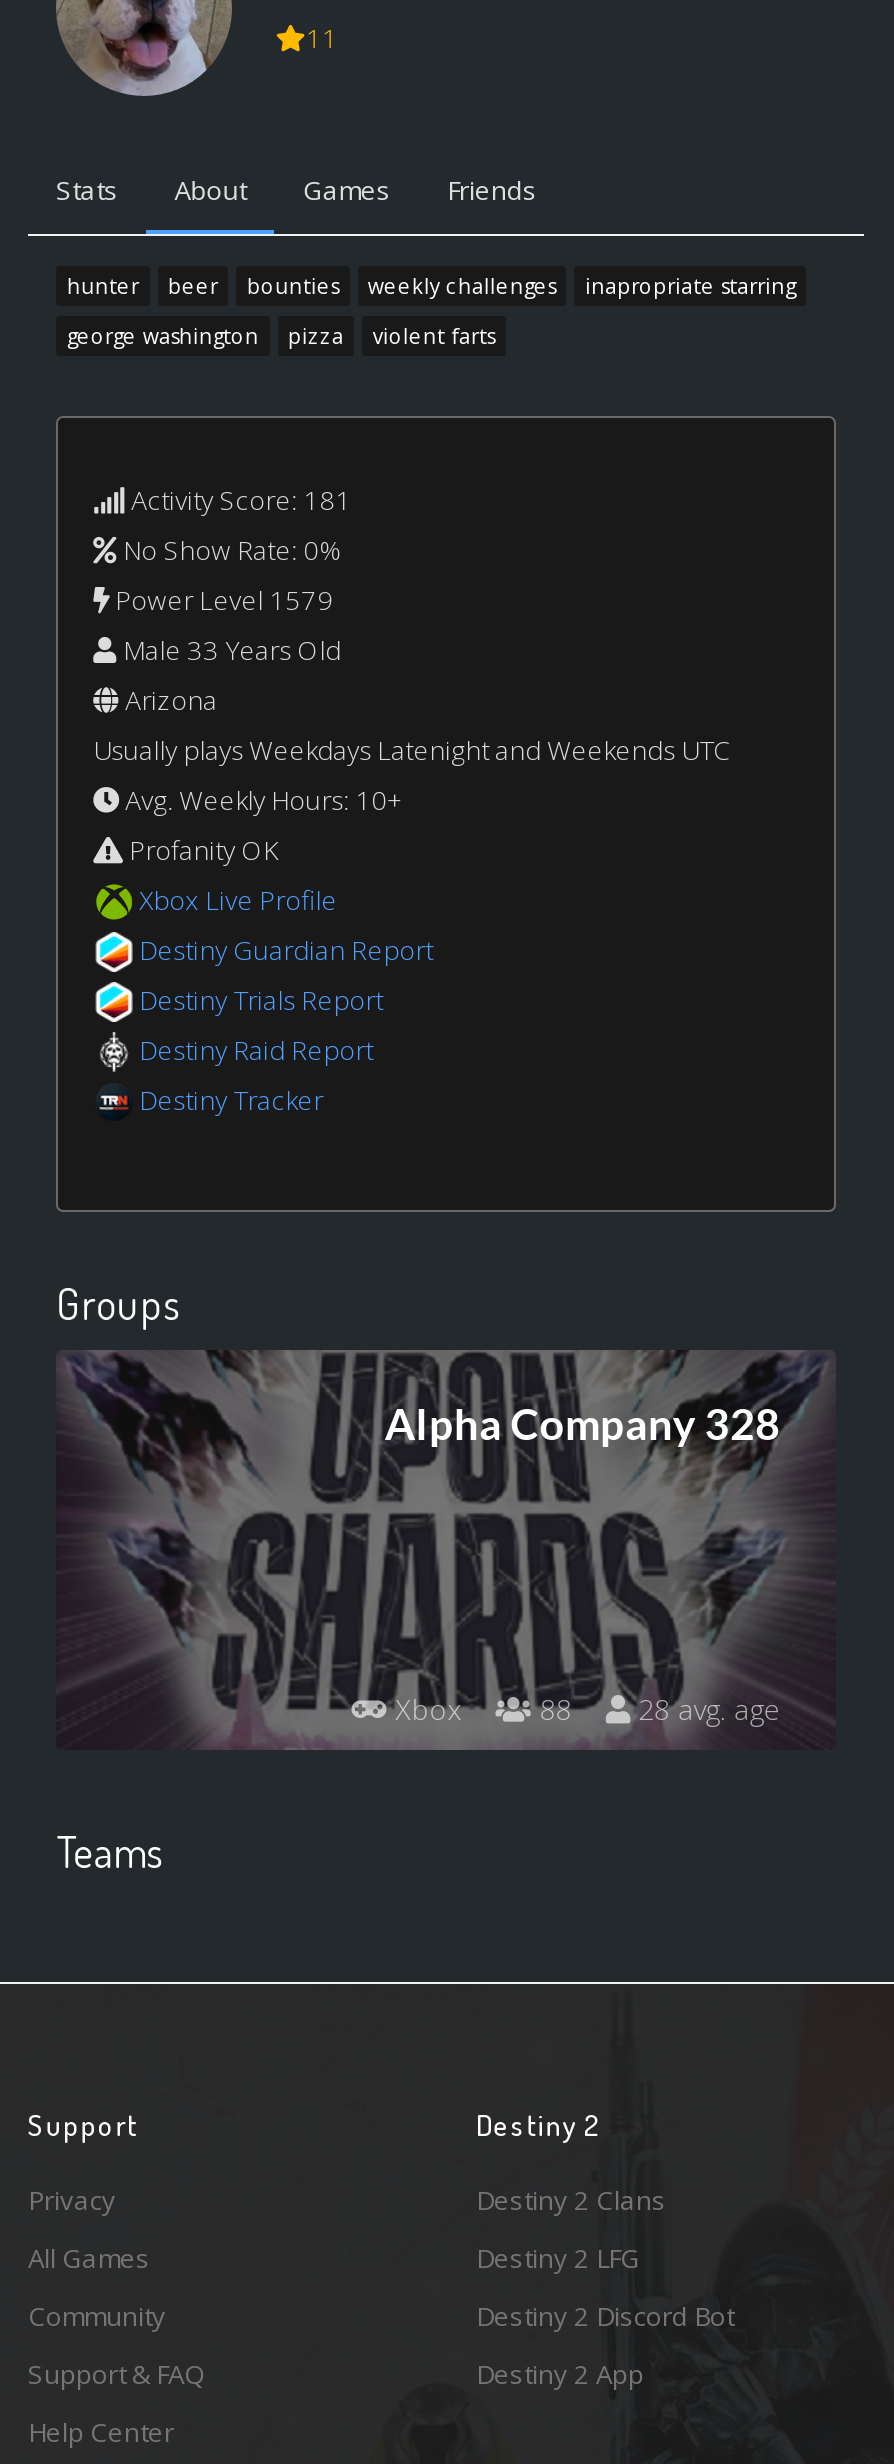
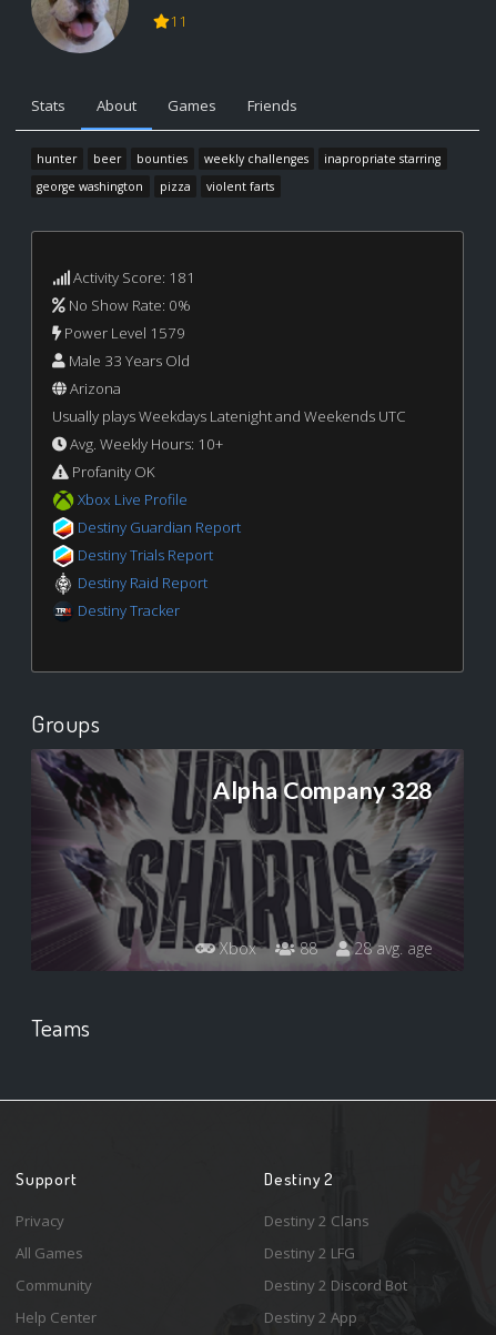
[28,2356,206,2392] Support & FAQ -> none

